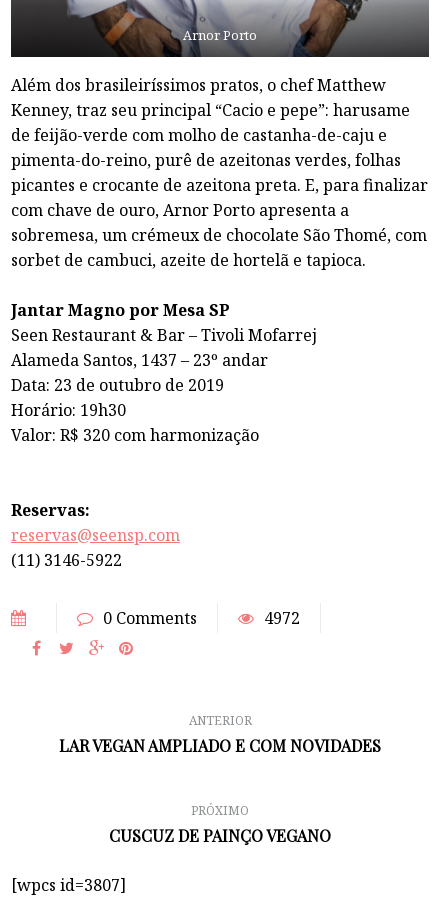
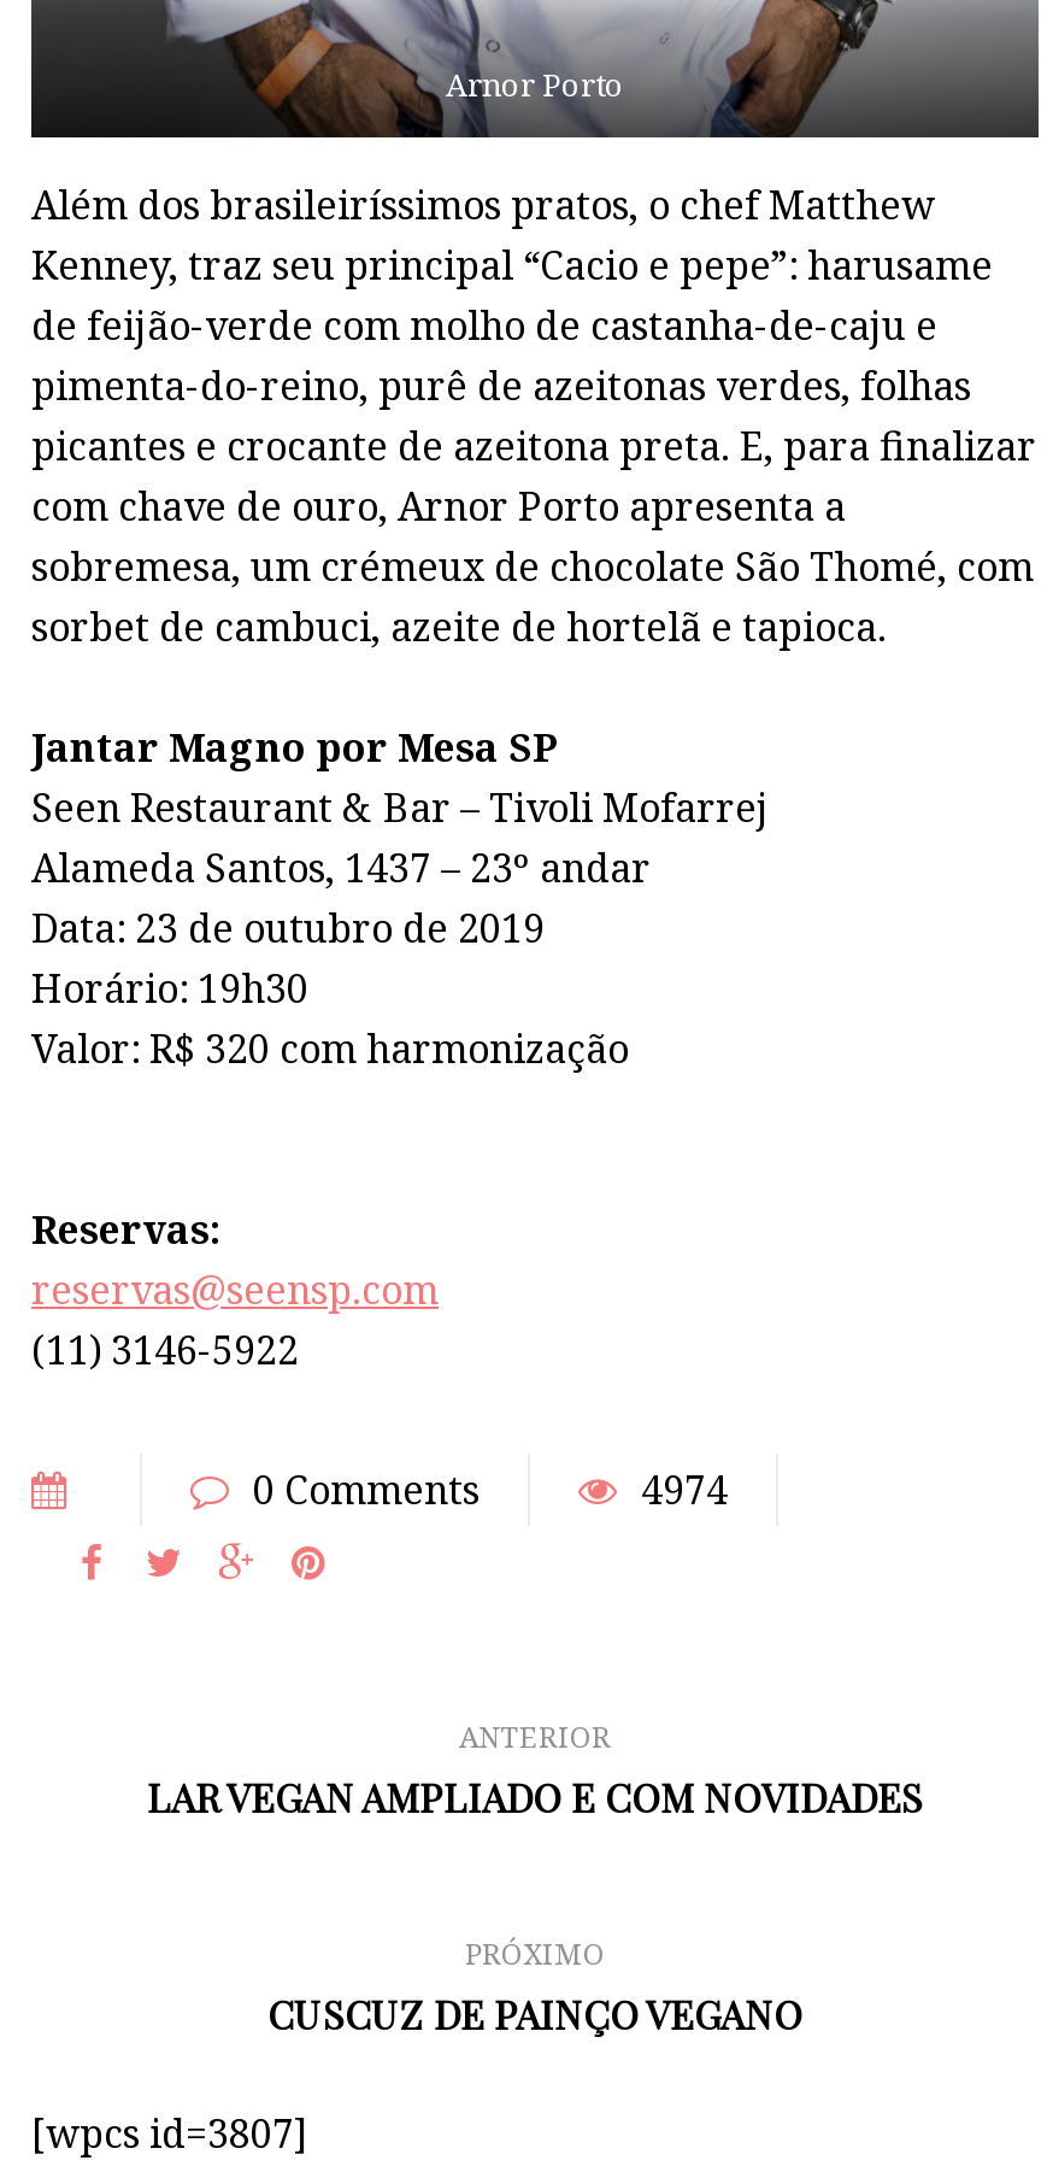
[264,607,300,629] 4972 -> [641,1464,728,1517] 4974

